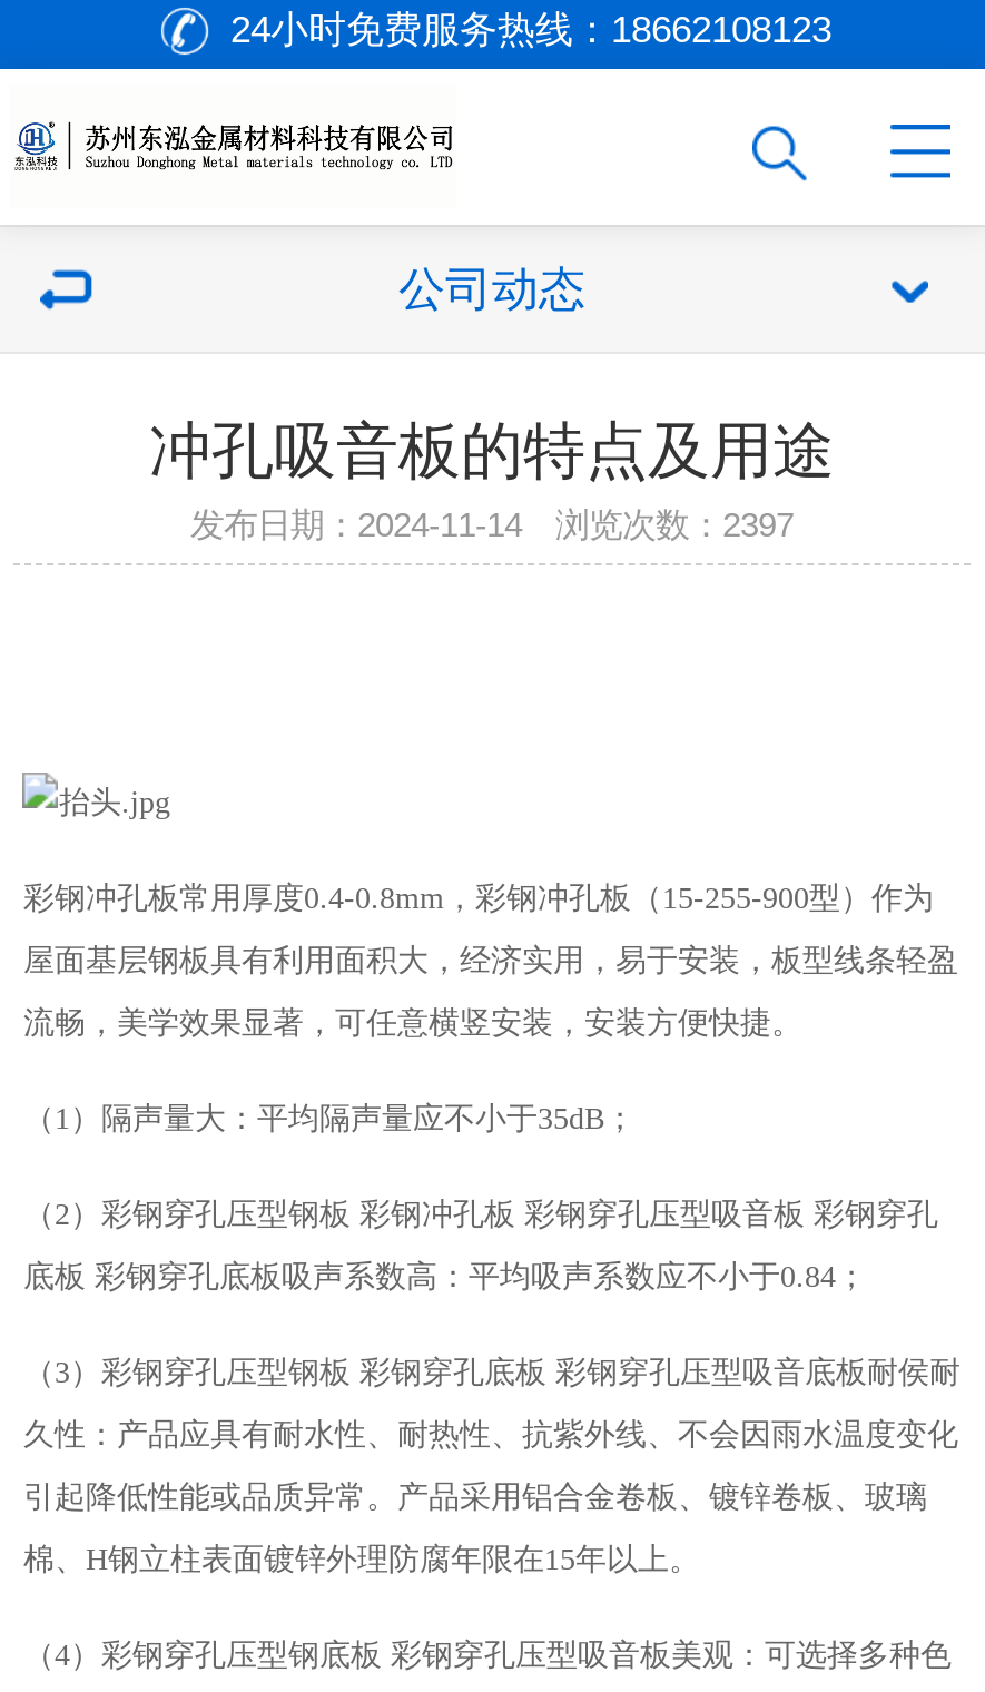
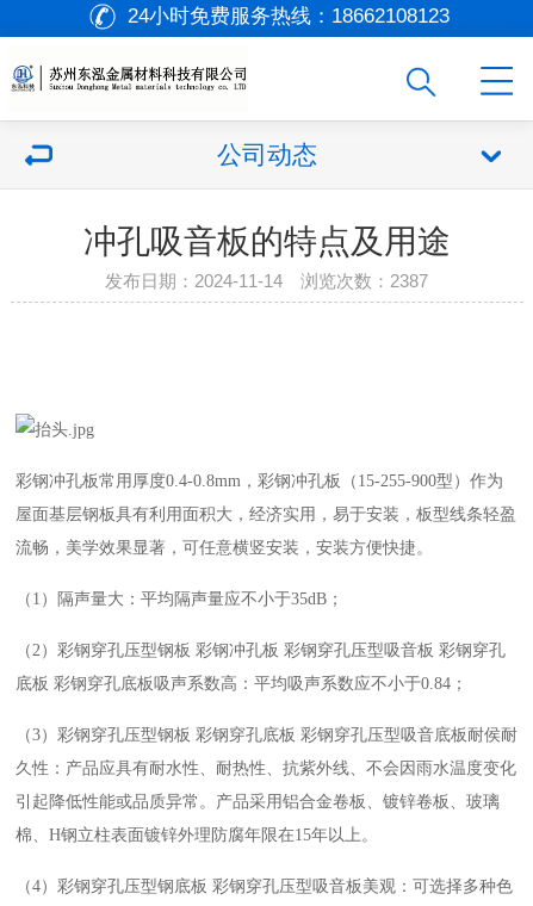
[190,505,794,543] 发布日期：2024-11-14 浏览次数：2397 -> [106,271,429,291] 发布日期：2024-11-14 浏览次数：2387

